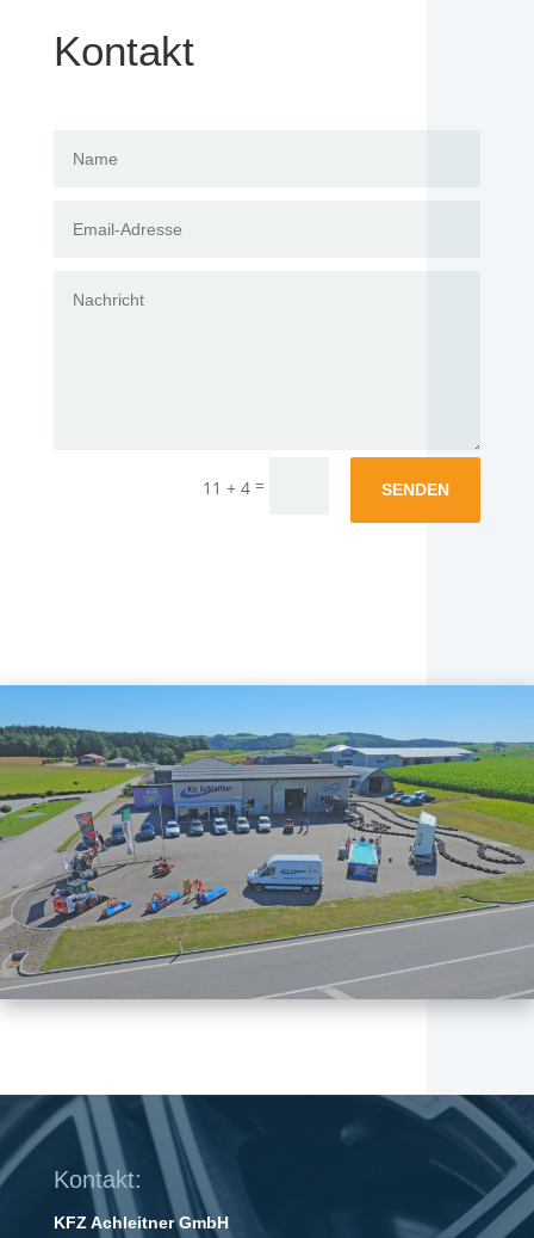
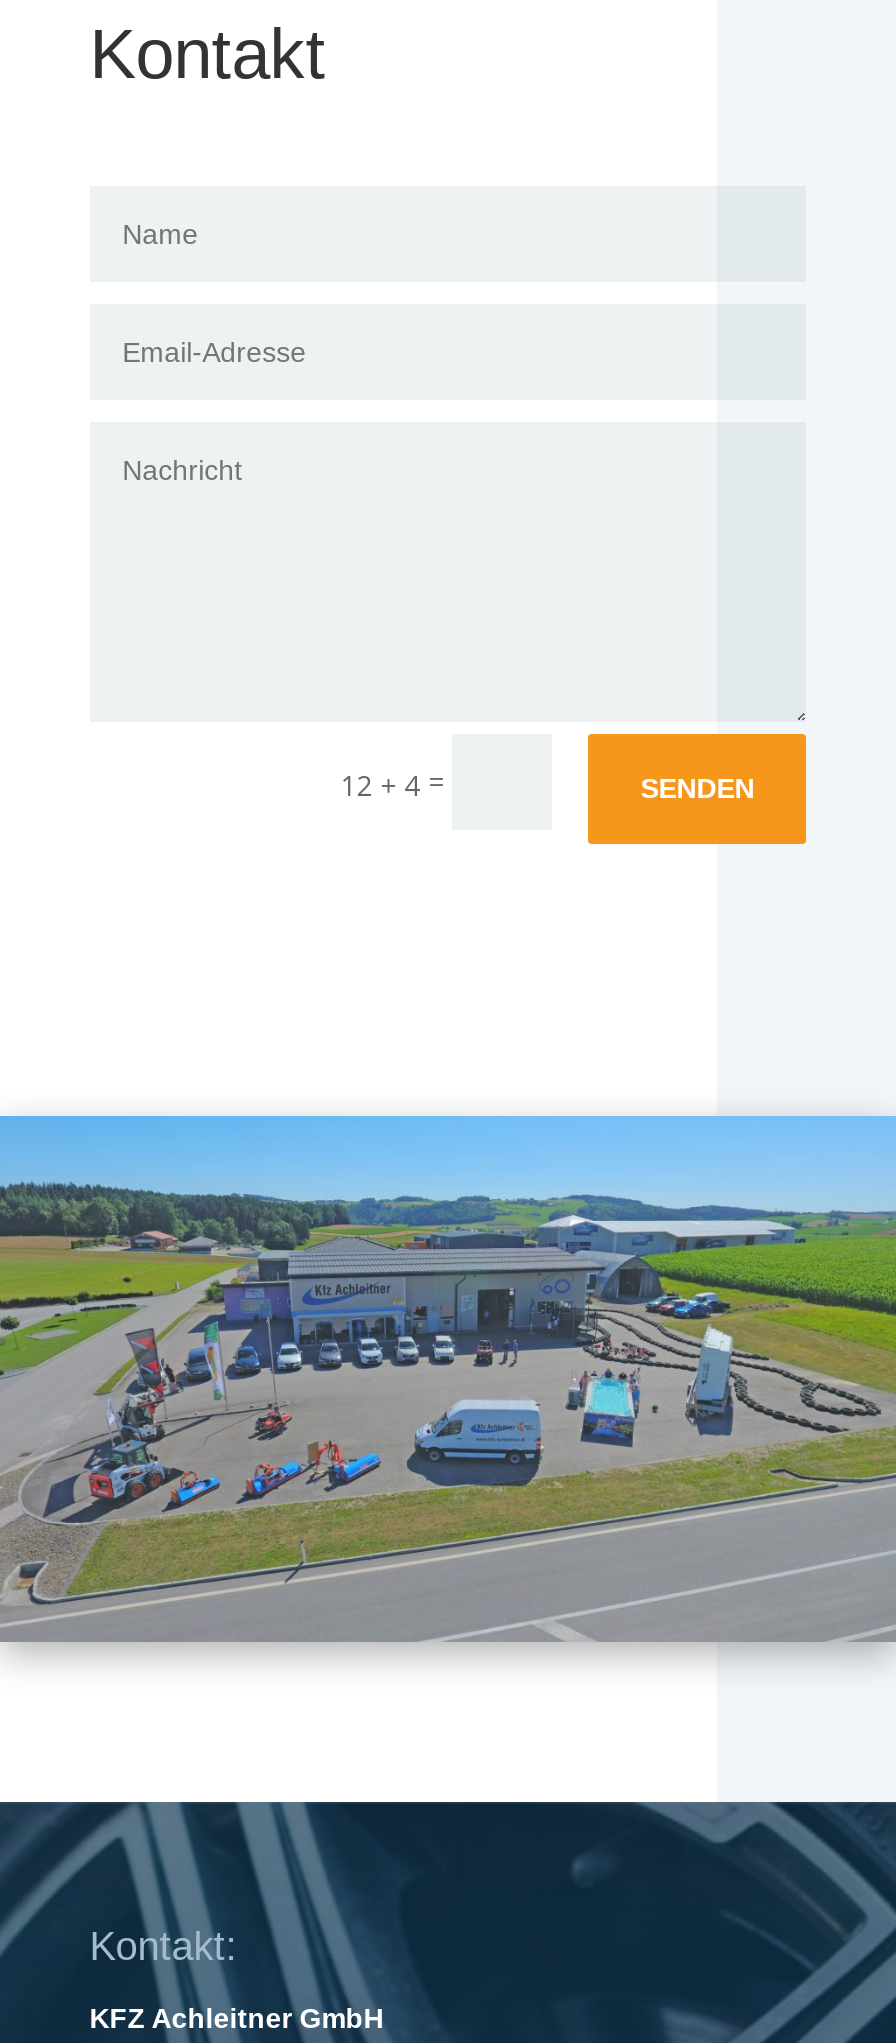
[203,474,270,498] 11 + 4 = -> [340,761,452,803] 12 + 4 =

